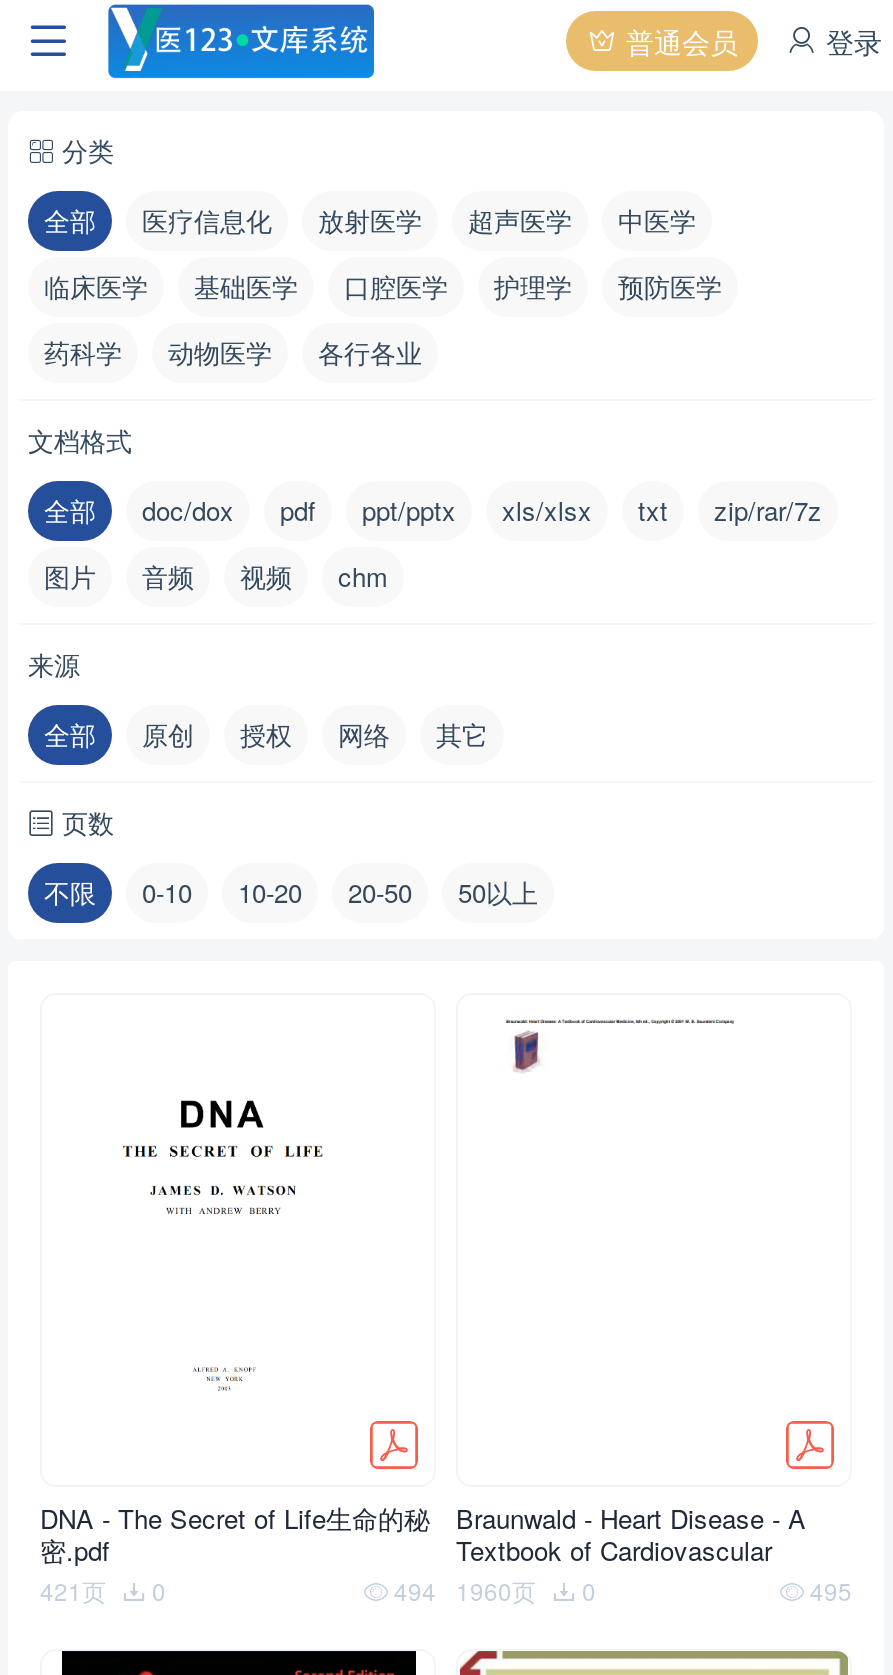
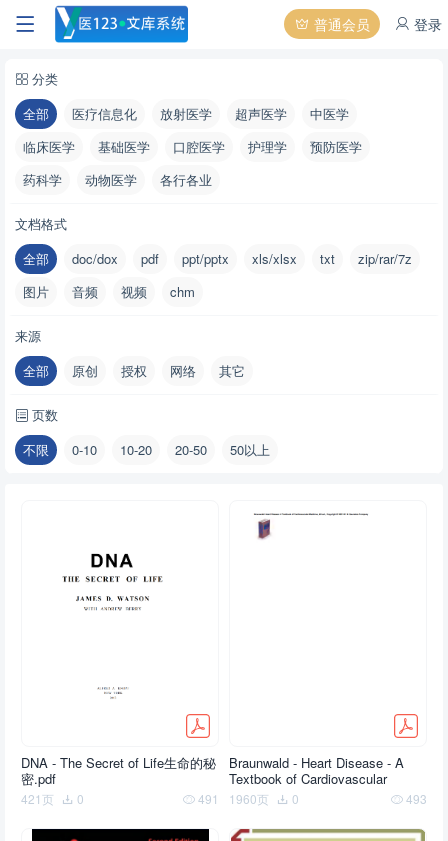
[388,1573,436,1607] 494 -> [195,790,219,807] 491
[804,1573,852,1607] 495 -> [403,790,427,807] 493

